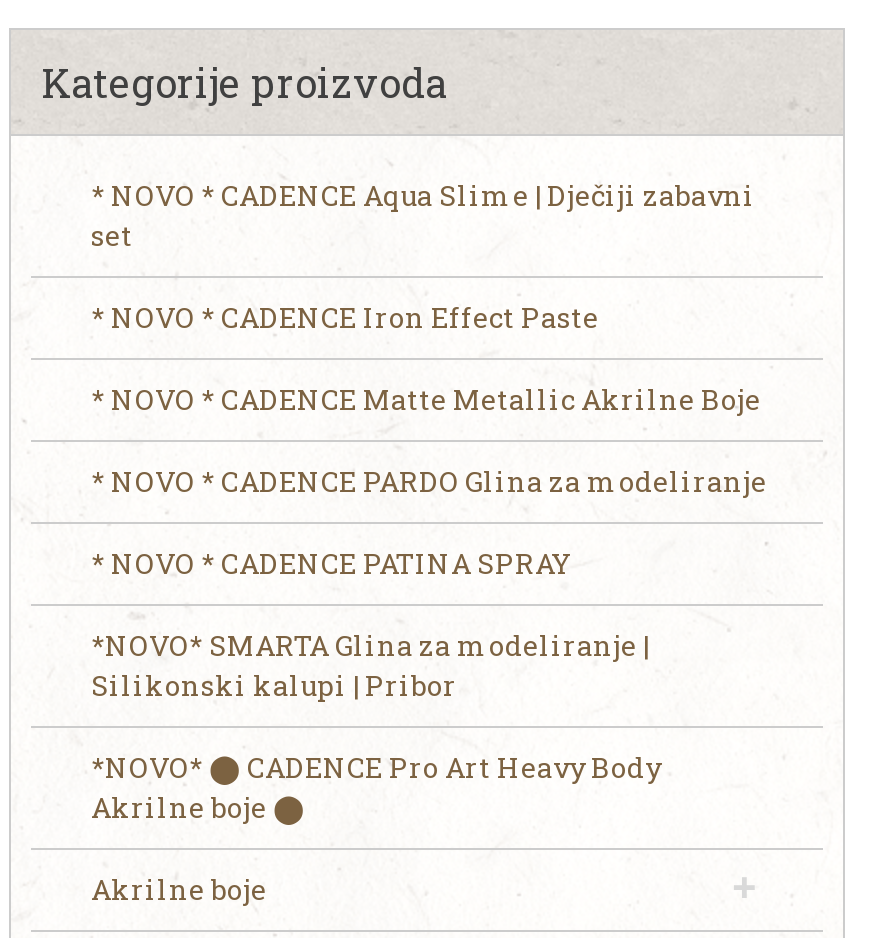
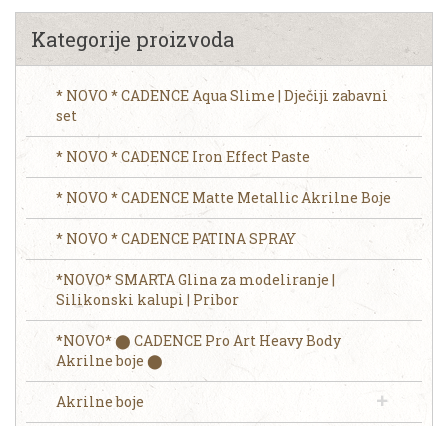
[91,462,767,500] * NOVO * CADENCE PARDO Glina za modeliranje -> none

